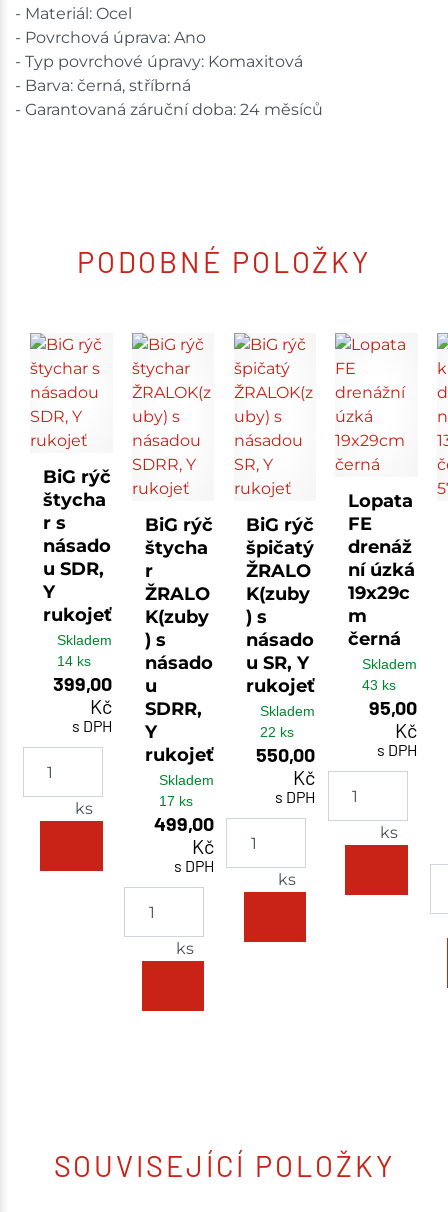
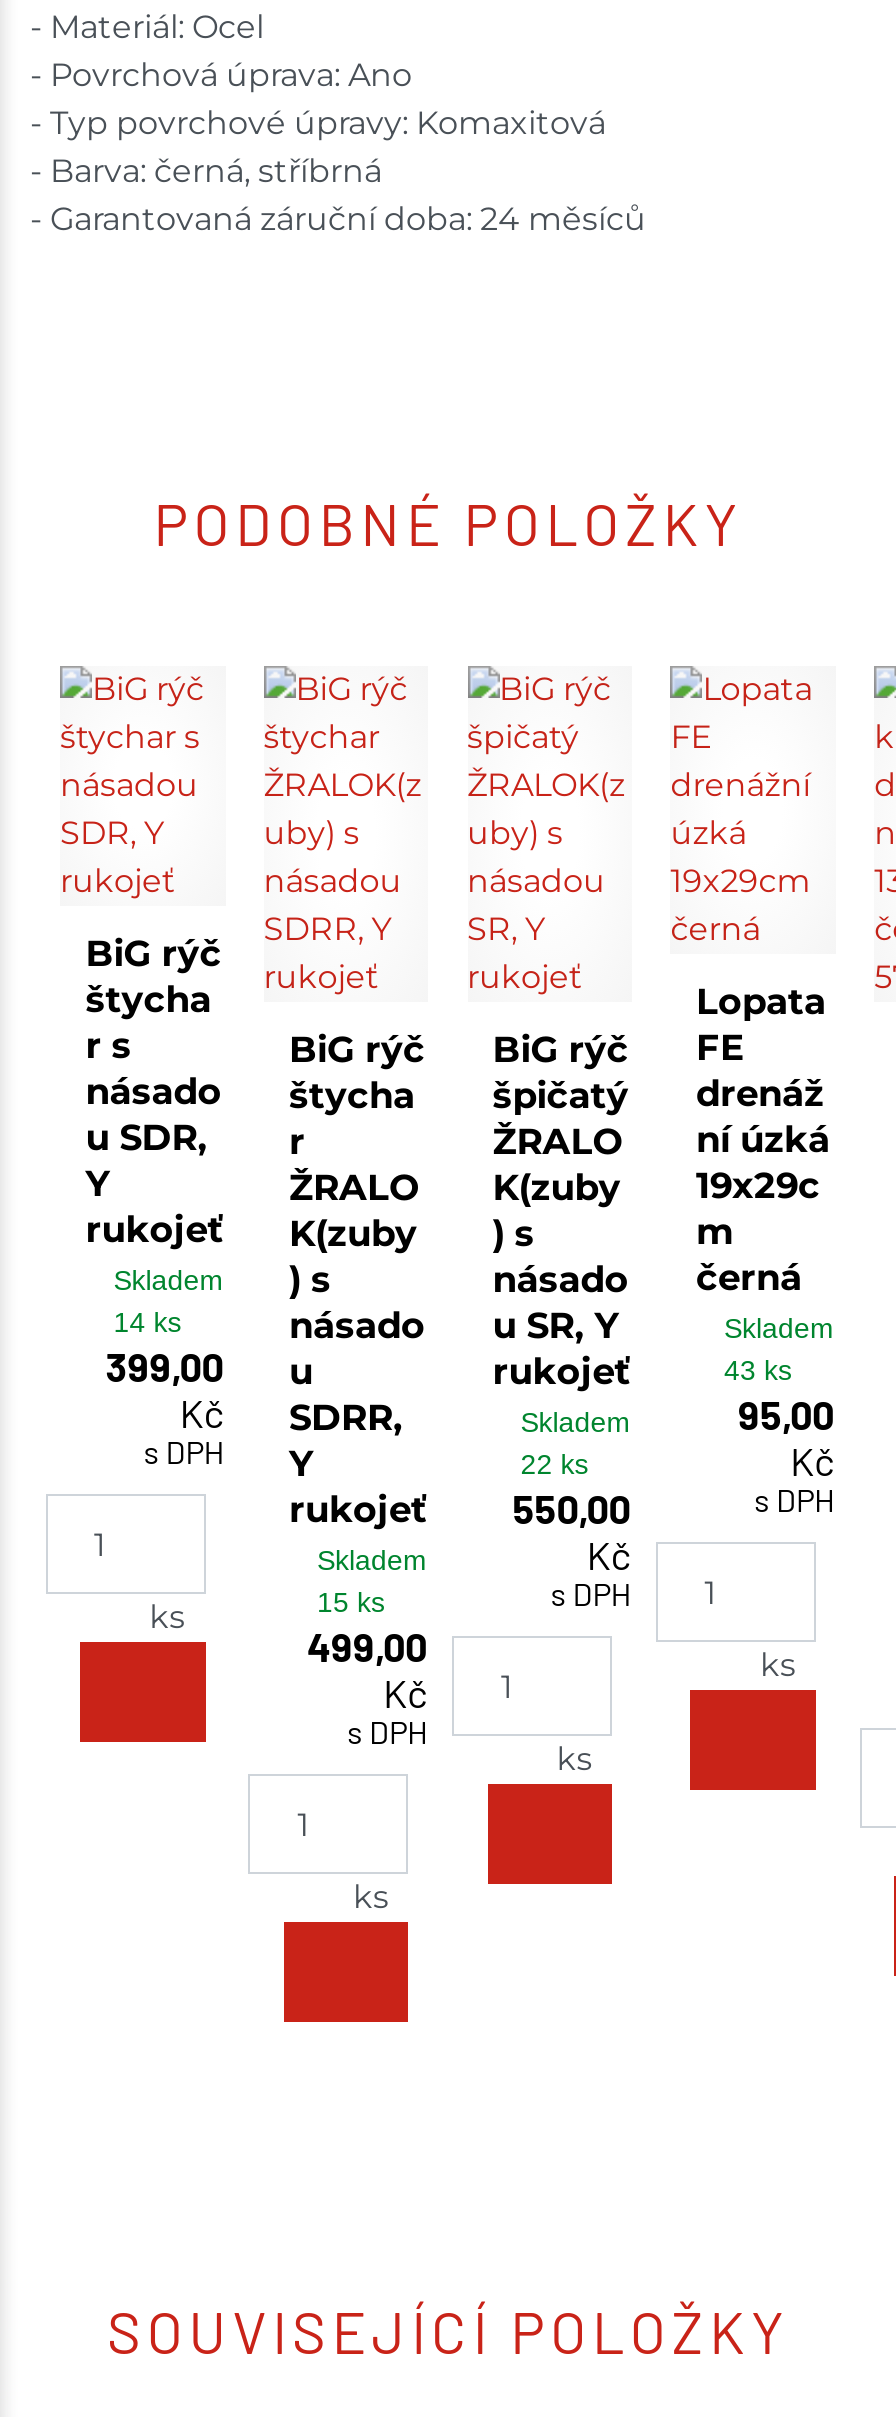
[158,793,192,809] 17 ks -> [317,1587,385,1619] 15 ks

